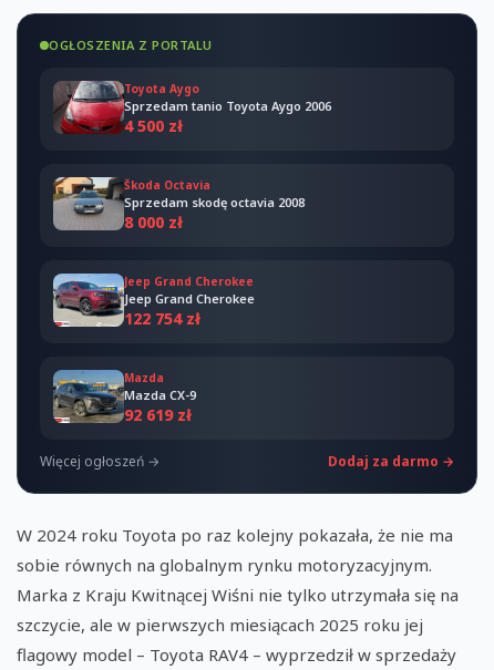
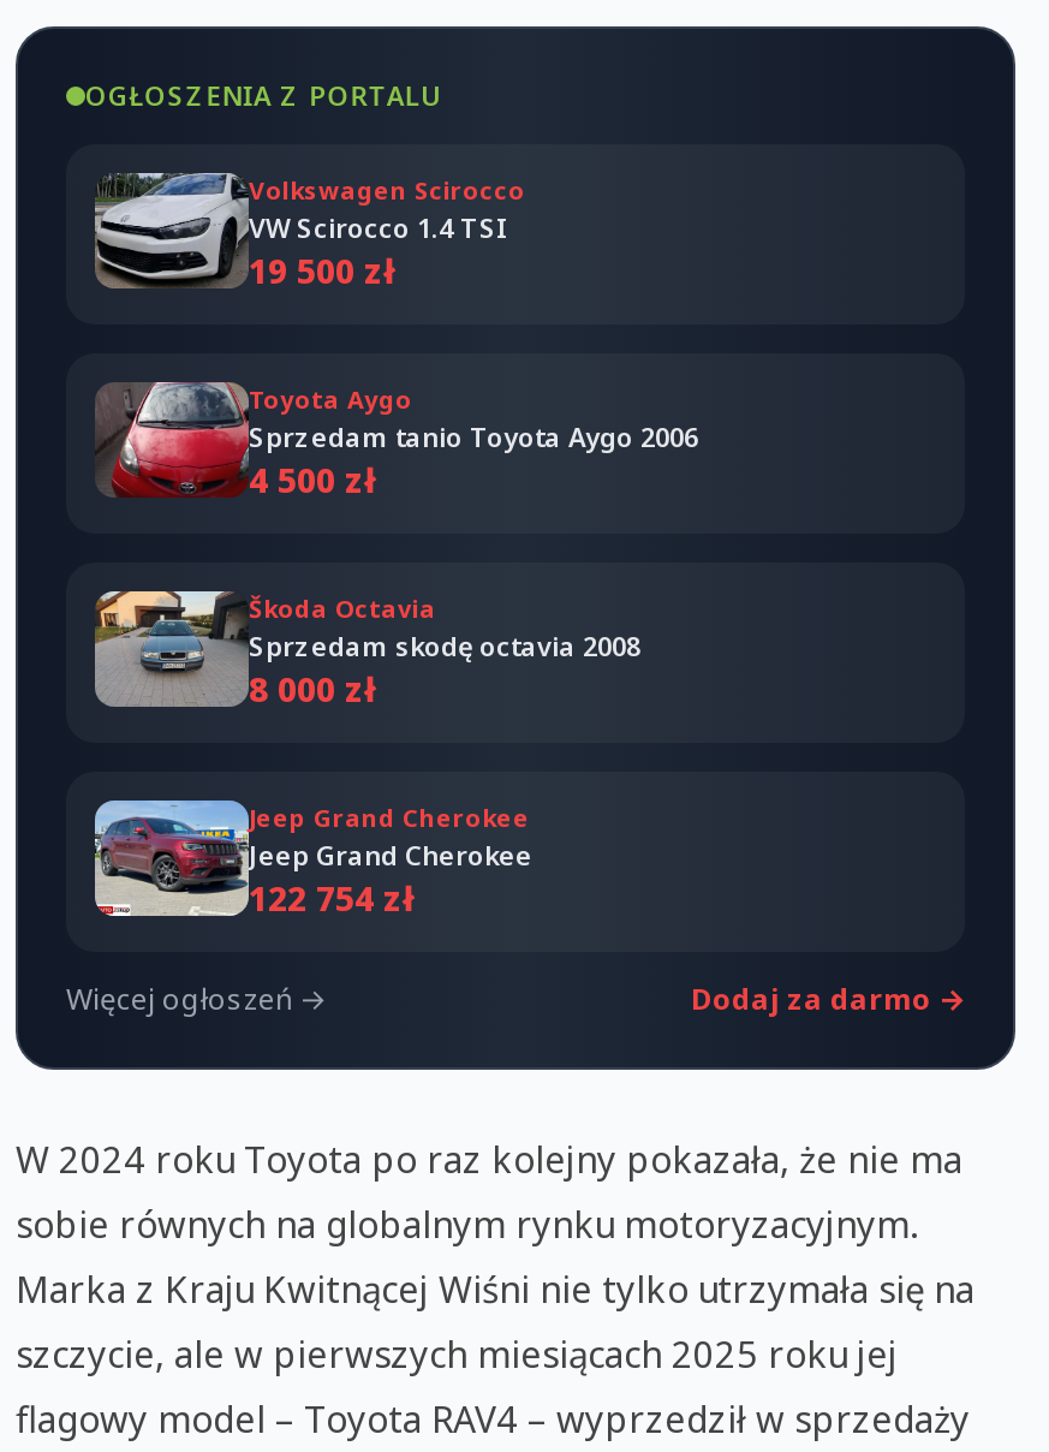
none -> [95,173,525,293] [image] | Volkswagen Scirocco | VW Scirocco 1.4 TSI | 19 500 zł
moved [52,78,331,329] -> [93,375,698,921]: [image] | Toyota Aygo | Sprzedam tanio Toyota Aygo 2006 | ... | Jeep Grand Cherokee | 122 754 zł
[54,370,196,425] [image] | Mazda | Mazda CX-9 | 92 619 zł -> none

